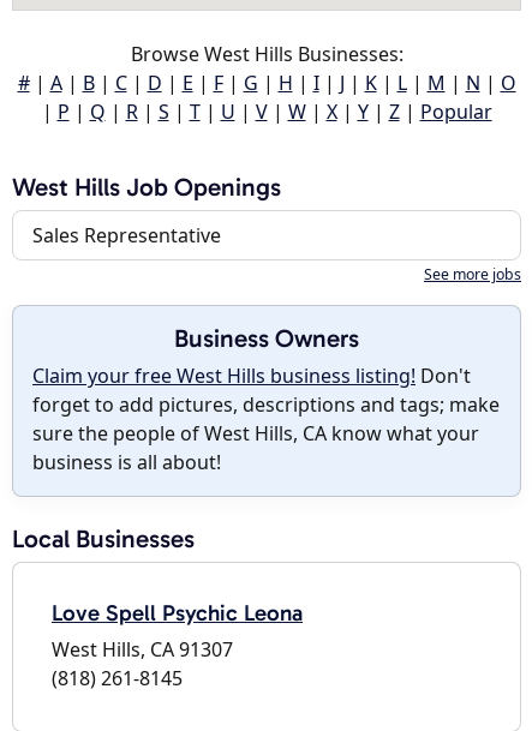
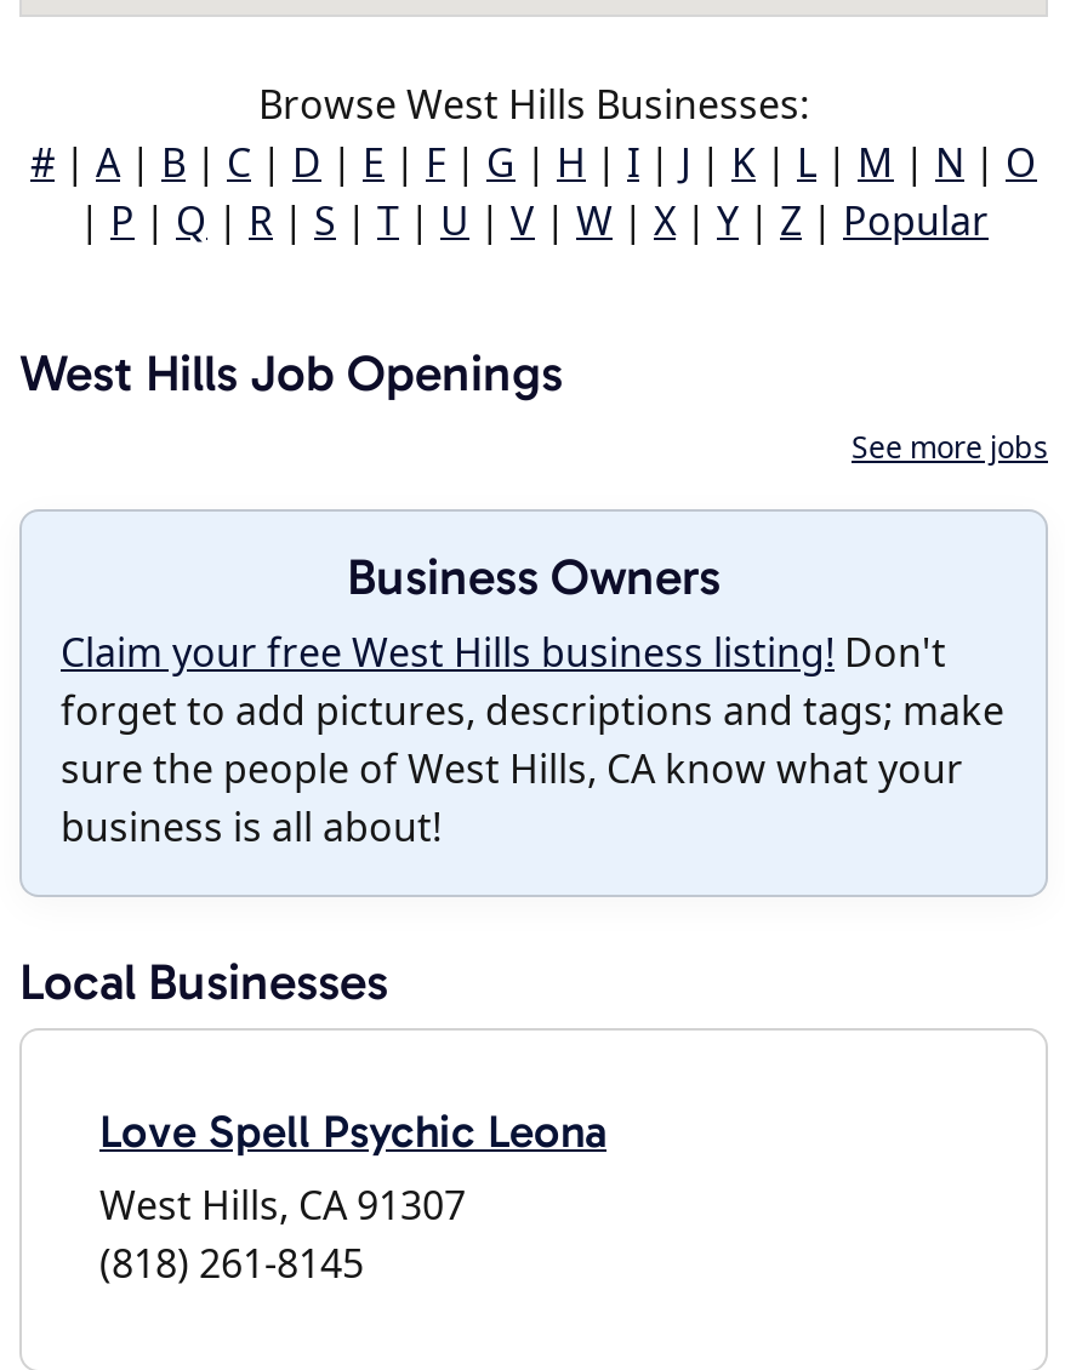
[32,222,221,248] Sales Representative -> none

